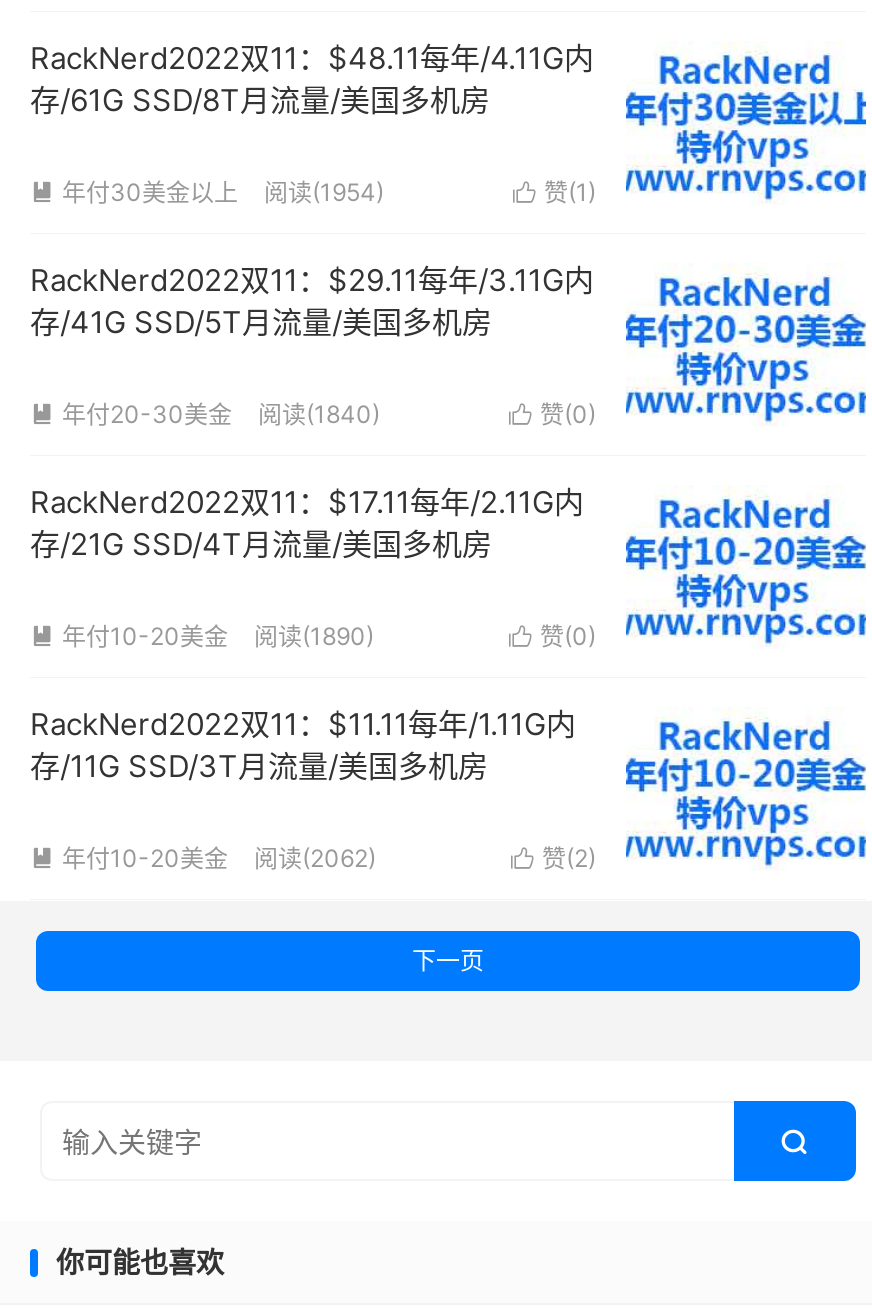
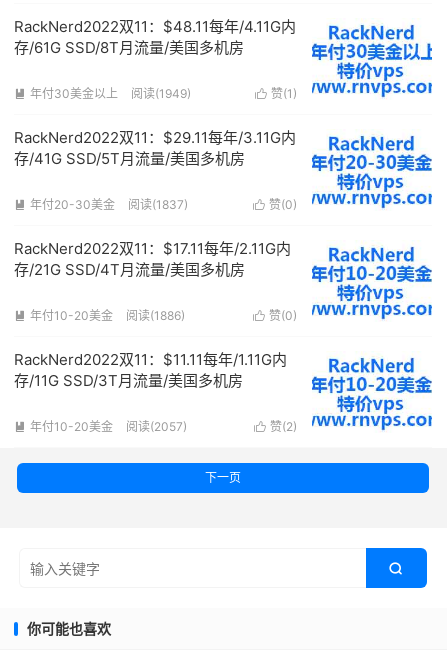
[264,177,384,207] 阅读(1954) -> [131,86,191,101] 阅读(1949)
[258,399,380,429] 阅读(1840) -> [128,197,188,212] 阅读(1837)
[254,621,374,651] 阅读(1890) -> [126,308,185,323] 阅读(1886)
[254,843,376,873] 阅读(2062) -> [126,419,187,434] 阅读(2057)

